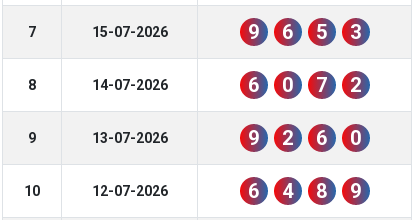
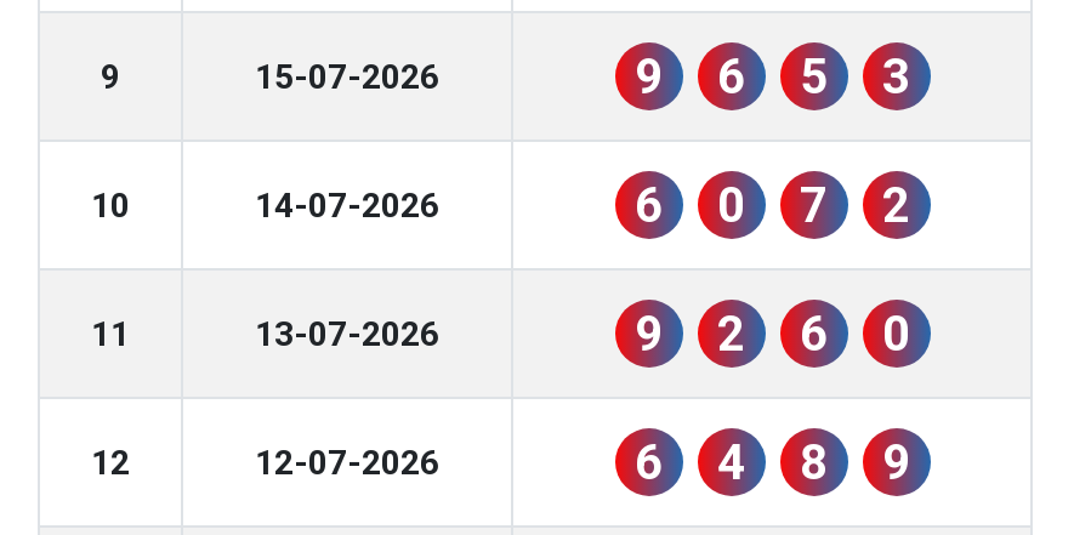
[28,24,36,40] 7 -> [101,56,120,95] 9
[28,77,36,93] 8 -> [91,185,130,224] 10
[28,130,36,146] 9 -> [91,313,130,352] 11
[24,183,40,199] 10 -> [91,442,130,481] 12

